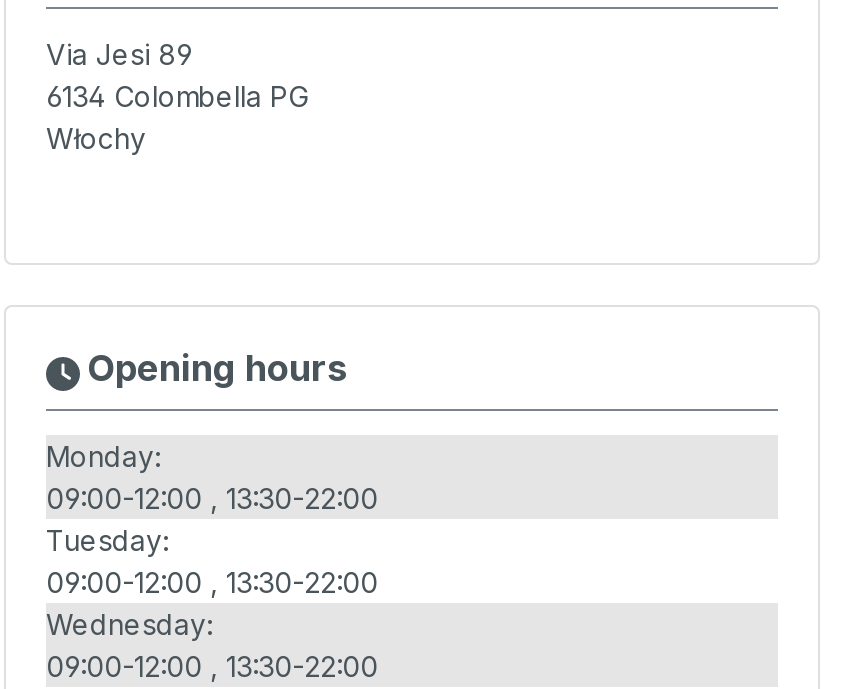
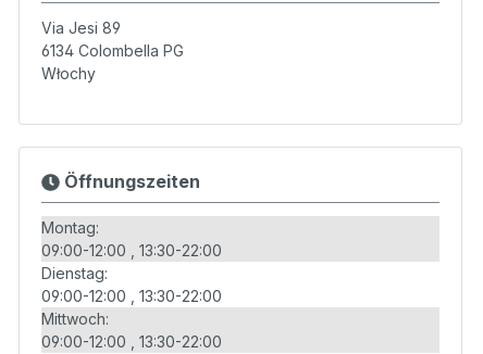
[79,347,347,389] Opening hours -> [59,169,200,191] Öffnungszeiten
[46,439,160,473] Monday: -> [41,218,99,237] Montag:
[46,523,168,557] Tuesday: -> [41,264,108,282] Dienstag:
[46,607,212,641] Wednesday: -> [41,309,109,328] Mittwoch:

